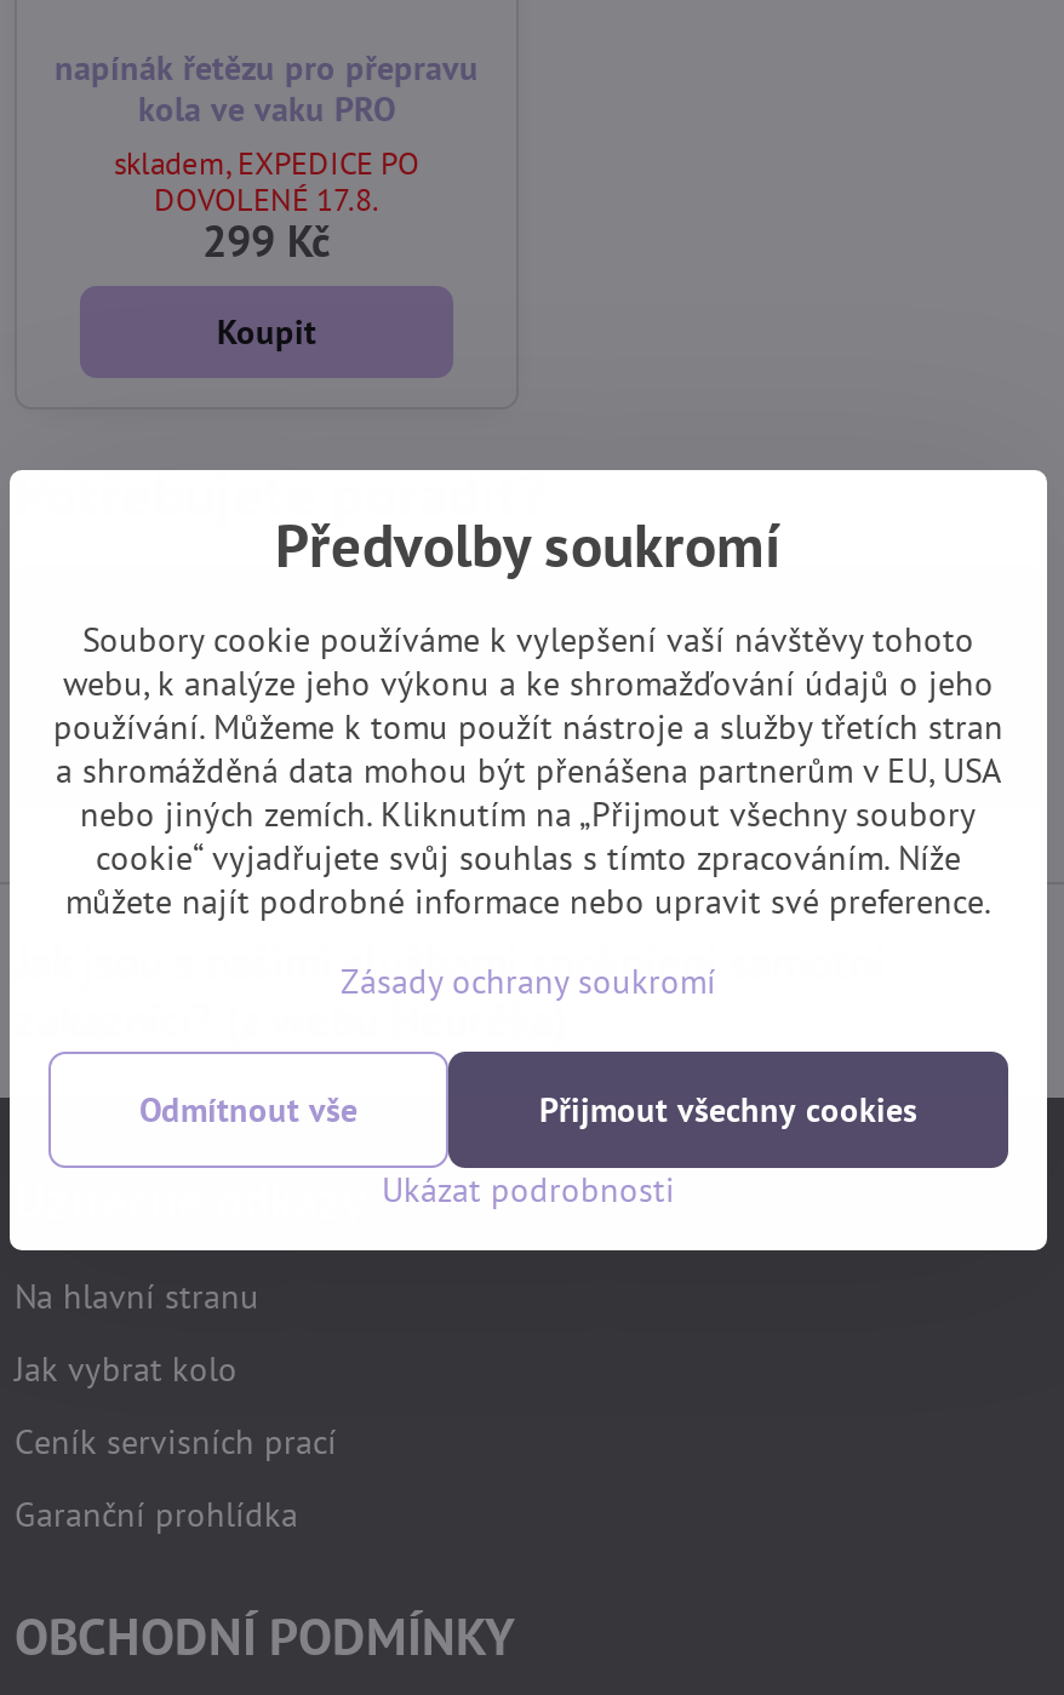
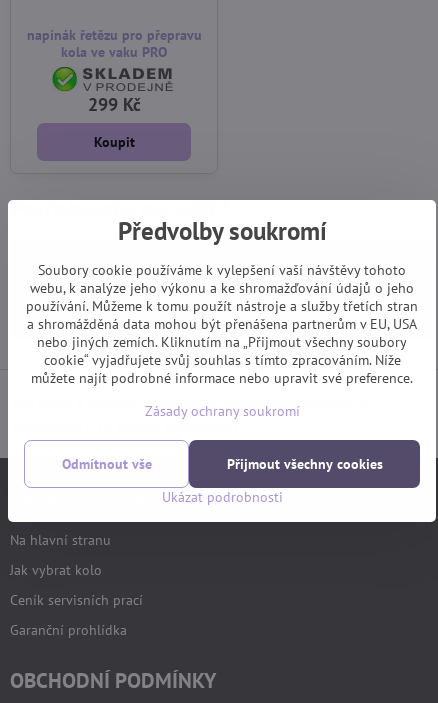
[114,143,419,221] skladem, EXPEDICE PO | DOVOLENÉ 17.8. -> none

